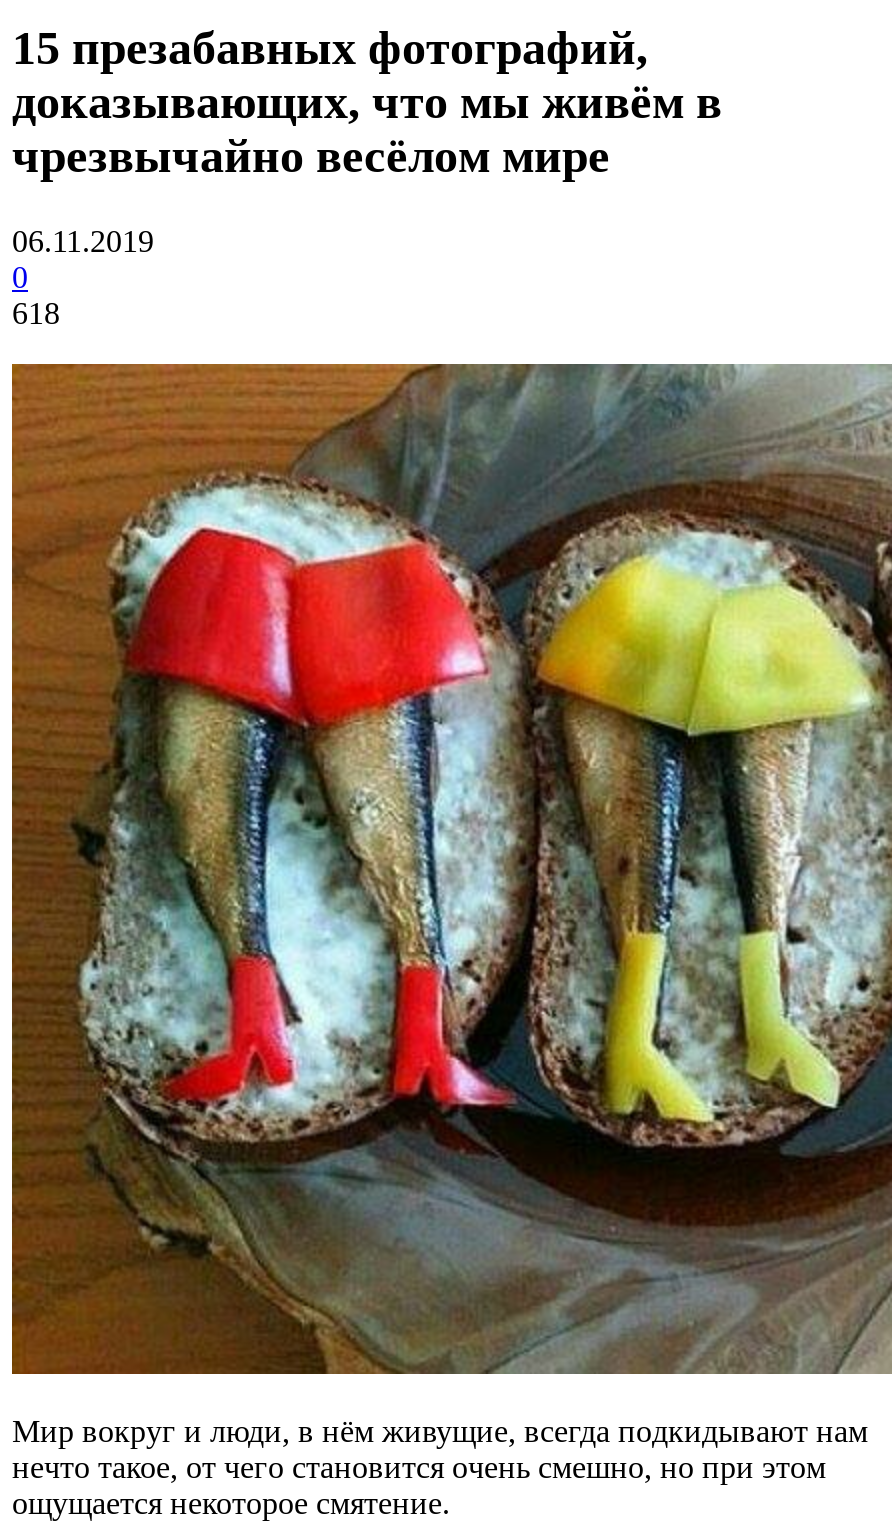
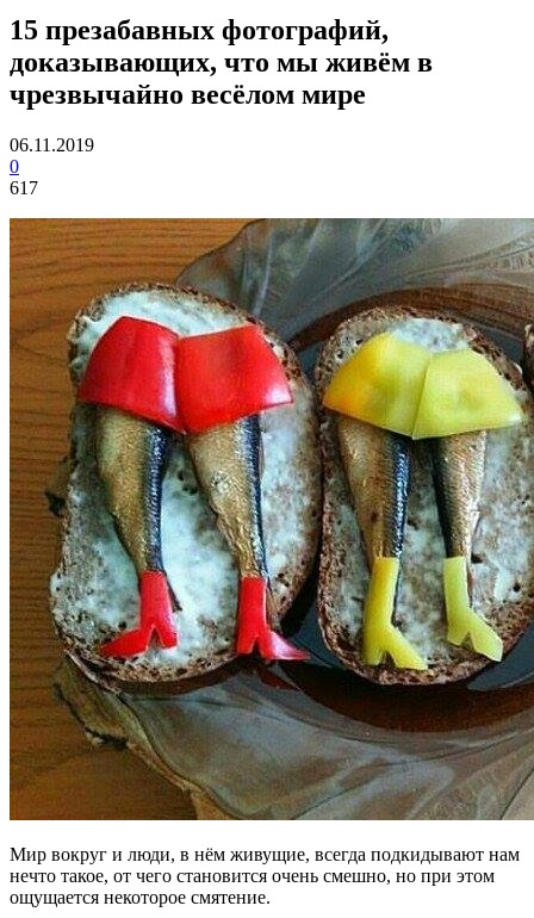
[12,296,60,330] 618 -> [10,177,38,198] 617

